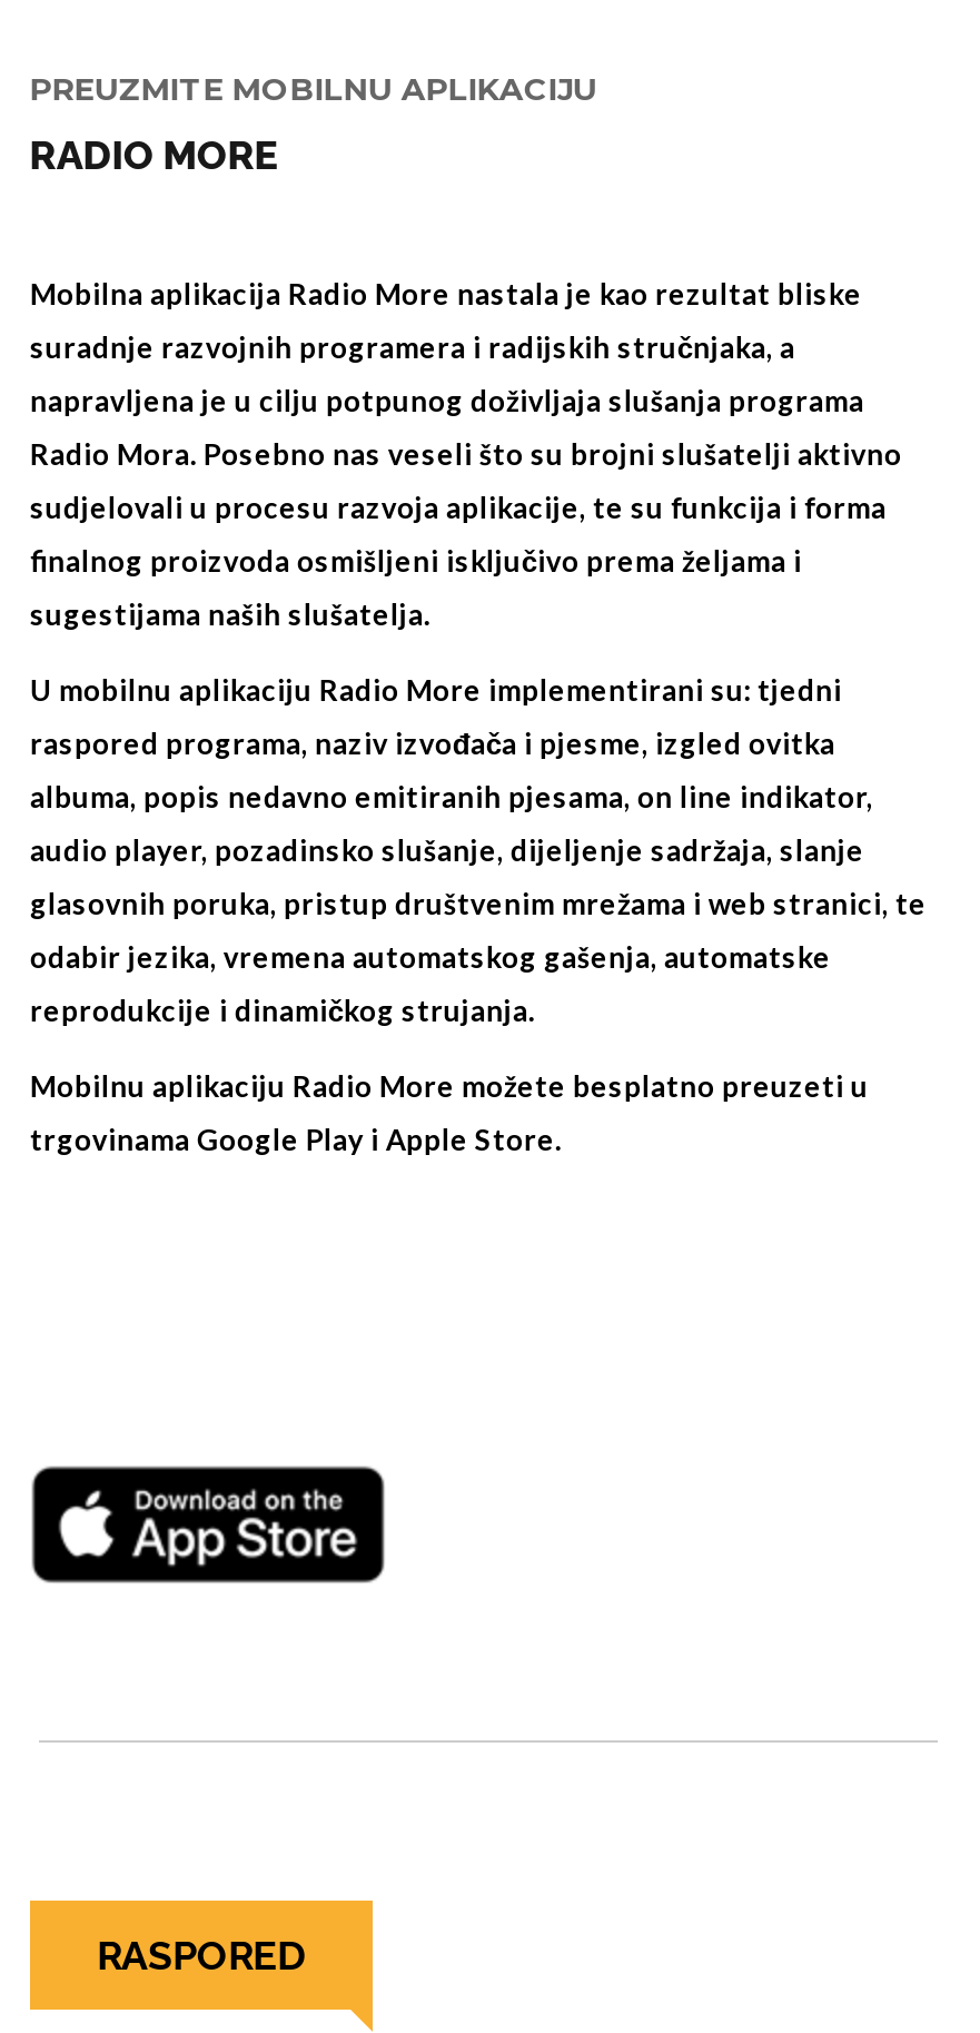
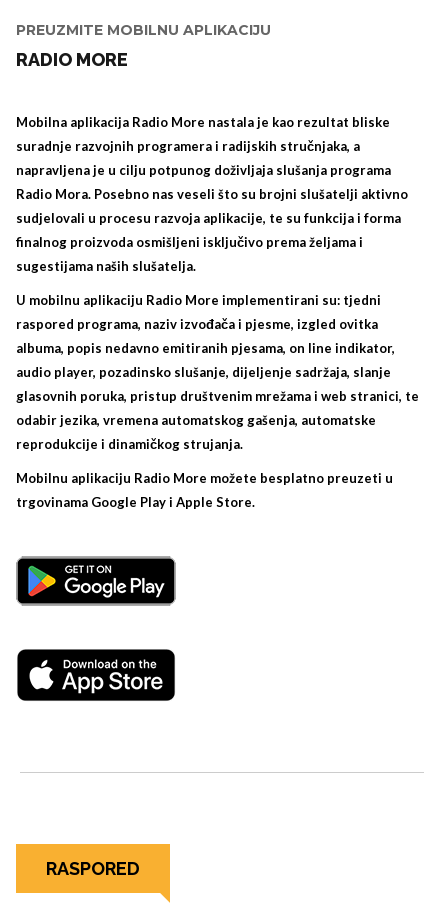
none -> [16,556,176,606] [image]

